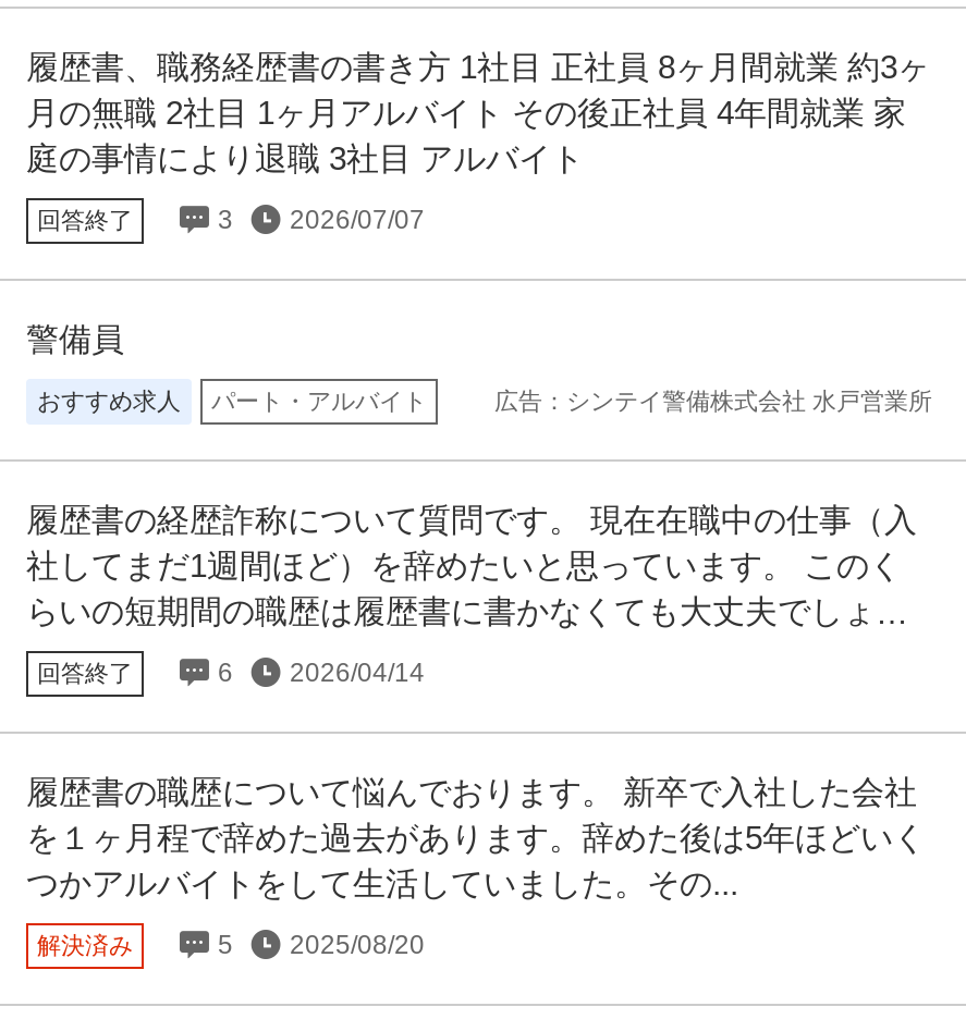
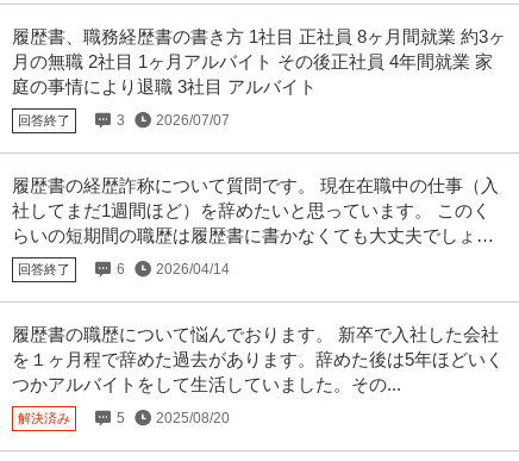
[26,321,932,414] 警備員 | おすすめ求人 | パート・アルバイト | 広告：シンテイ警備株式会社 水戸営業所 -> none

